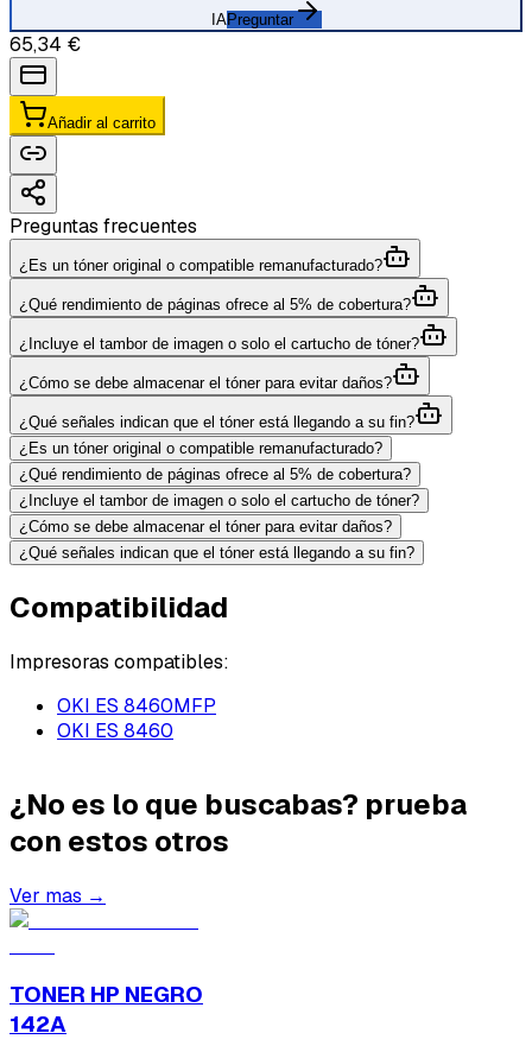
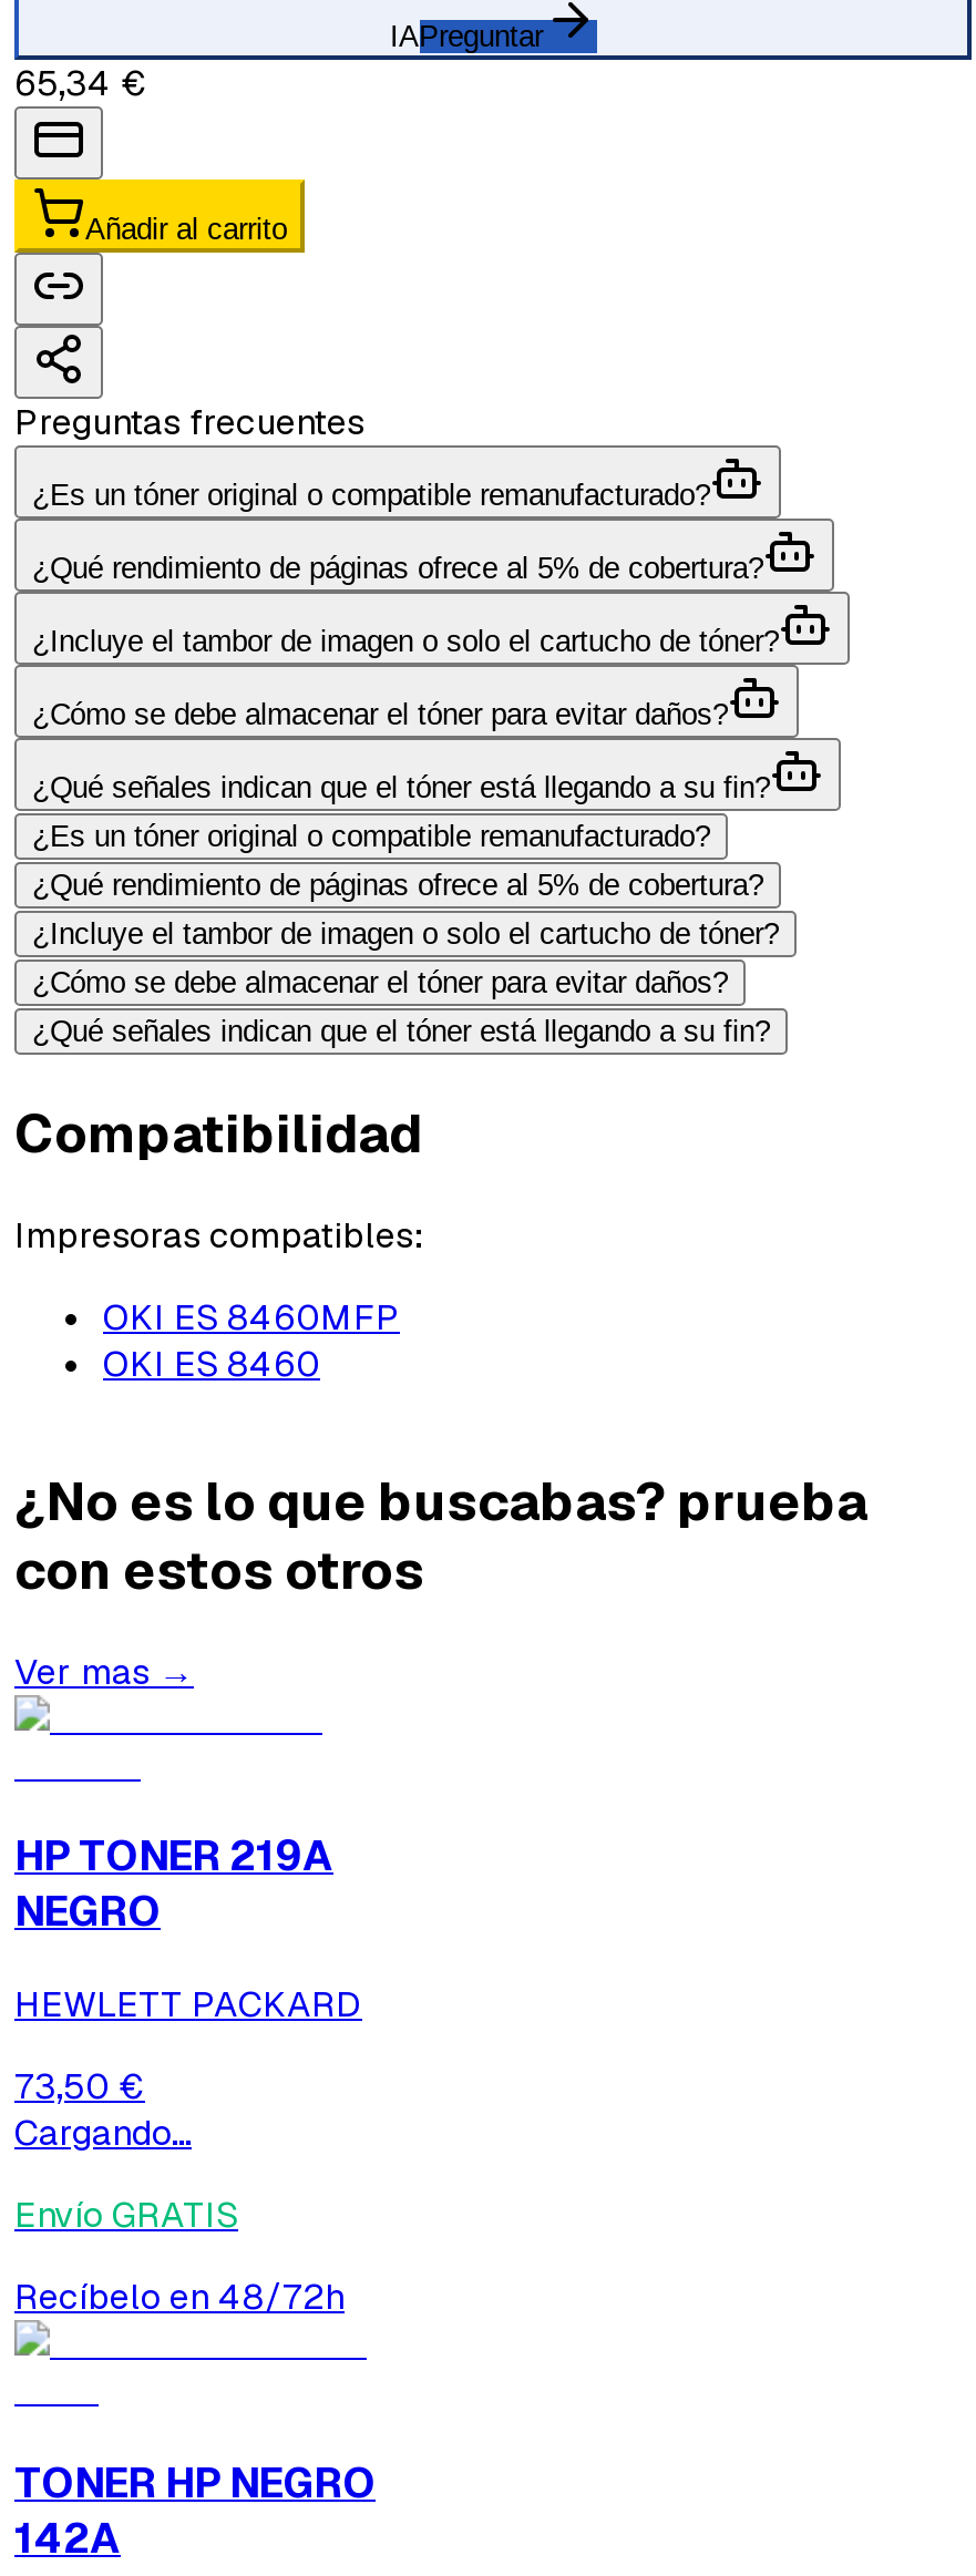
none -> [14,1829,362,2320] HP TONER 219A | NEGRO | HEWLETT PACKARD | 73,50 € | Cargando... | Envío GRATIS | Recíbelo en 48/72h

